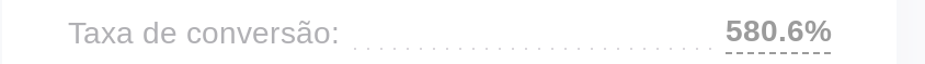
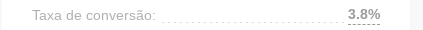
[726,13,831,48] 580.6% -> [348,6,380,22] 3.8%

